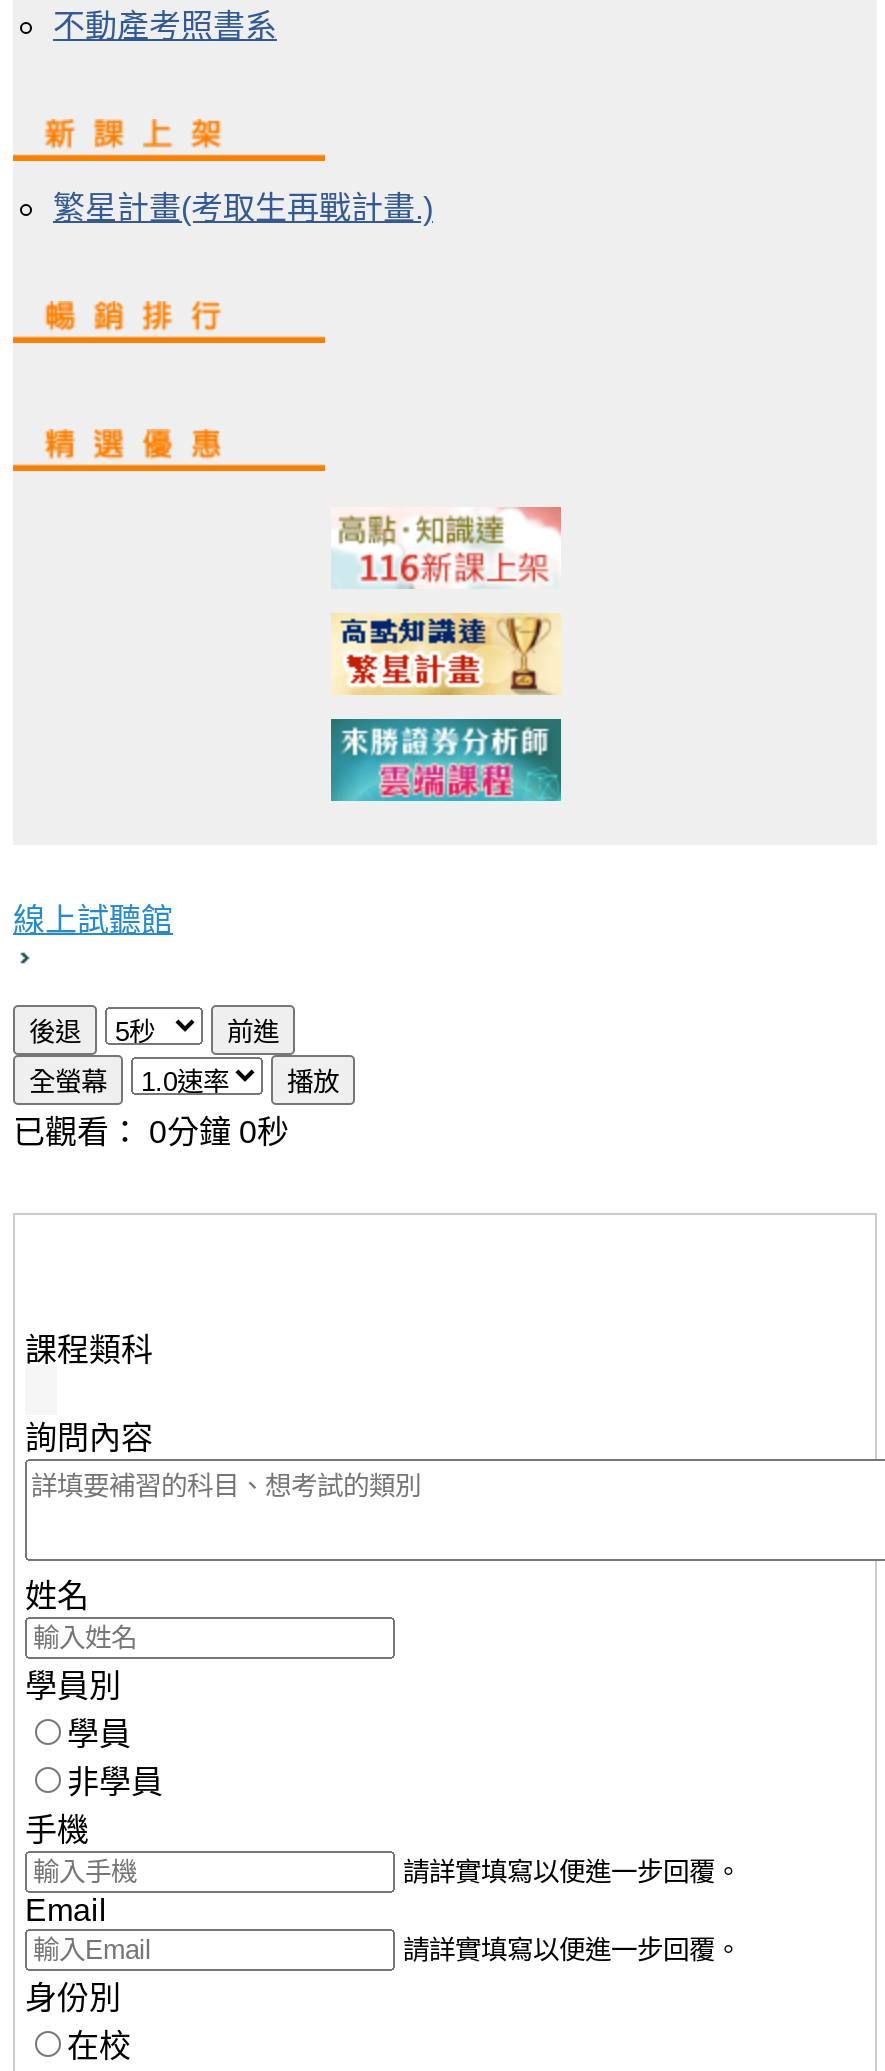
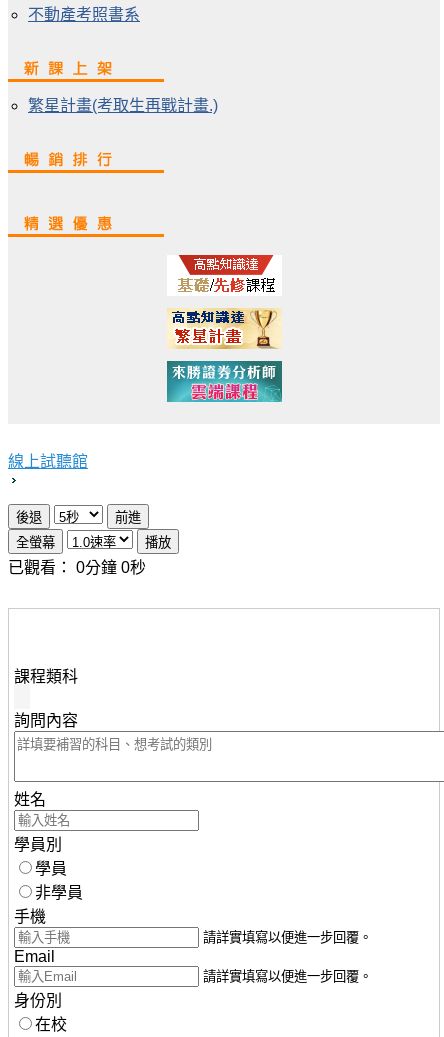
[331,505,563,589] [image] -> [167,254,282,296] [image]

